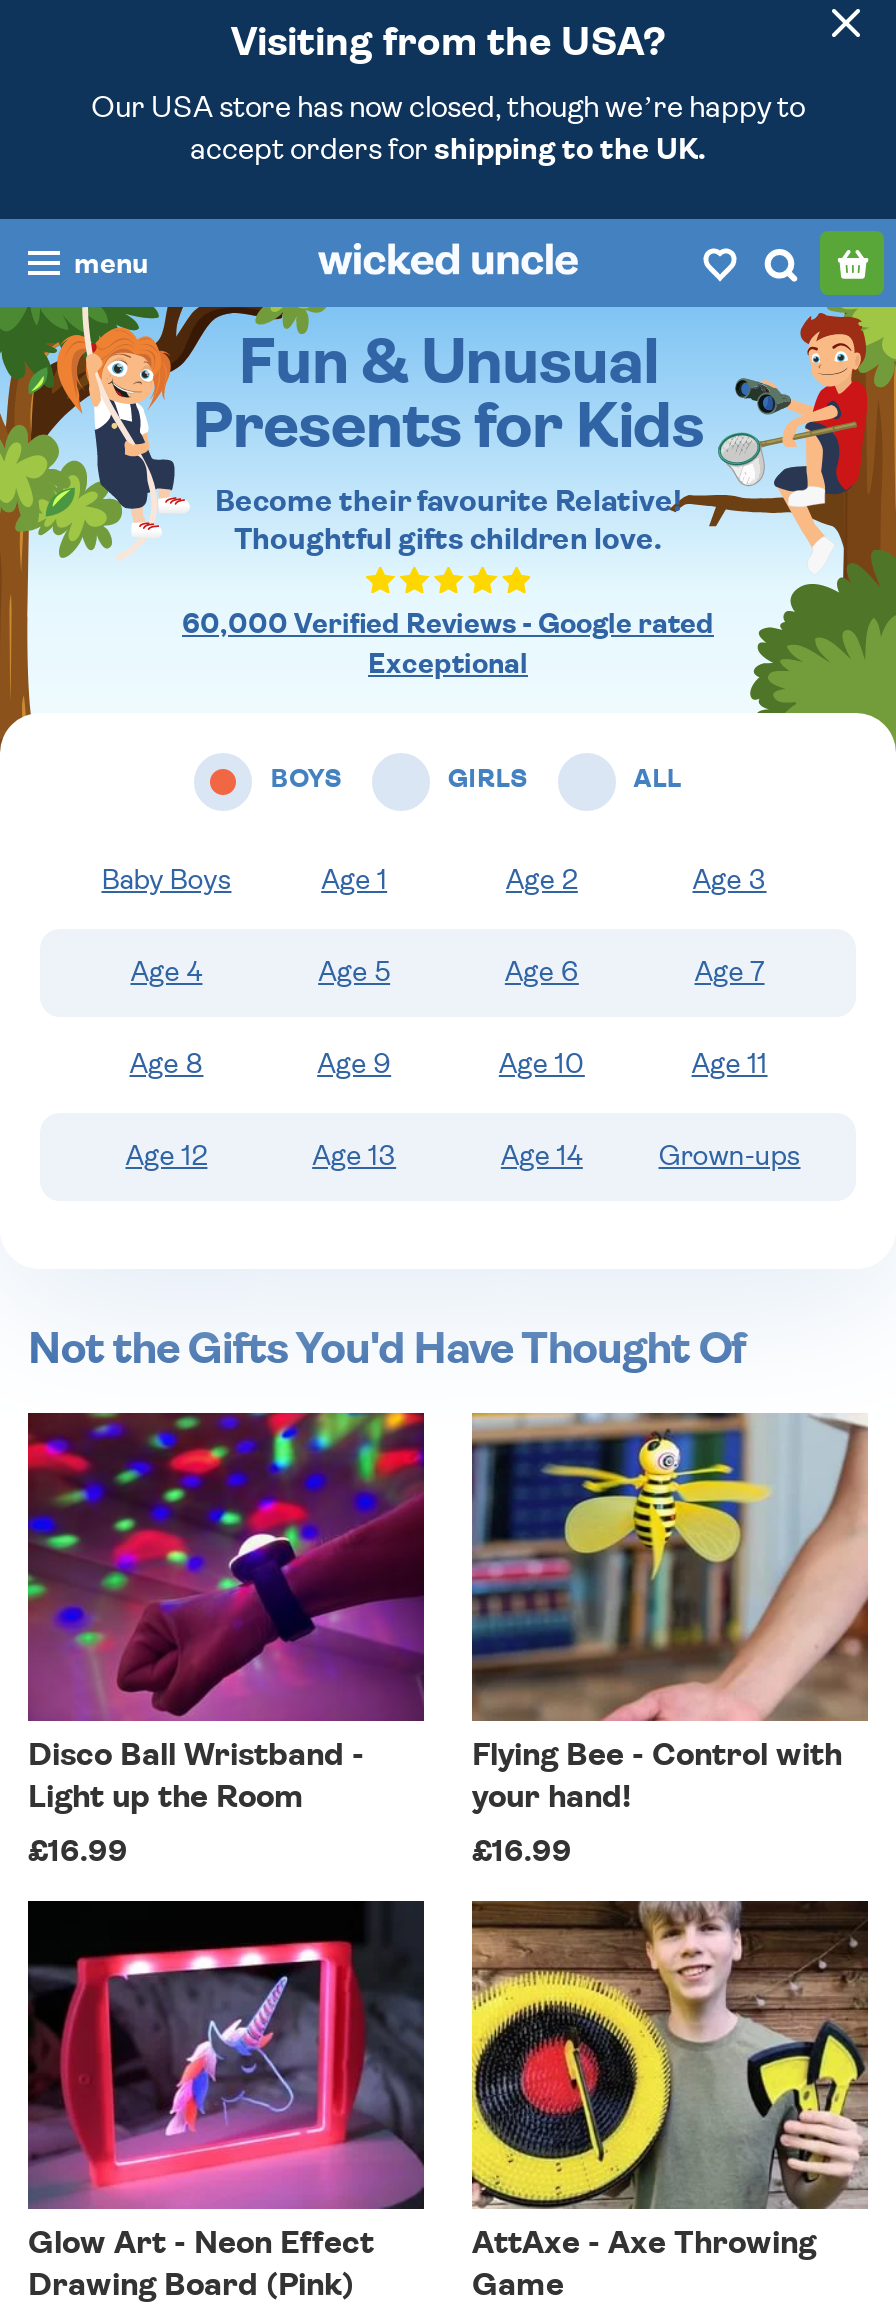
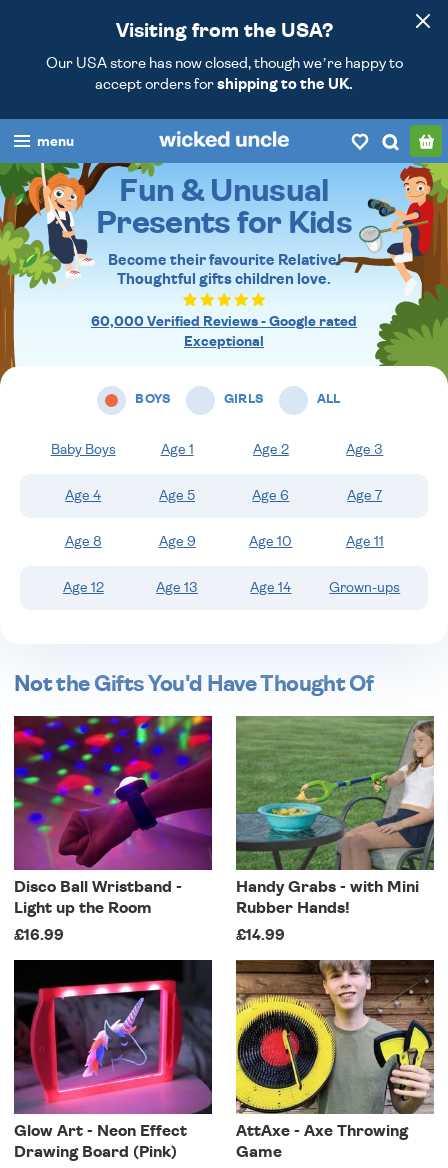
[472,1411,868,1813] [image] | Flying Bee - Control with | your hand! -> [236,715,435,916] [image] | Handy Grabs - with Mini | Rubber Hands!
[472,1837,572,1867] £16.99 -> [236,928,285,943] £14.99

